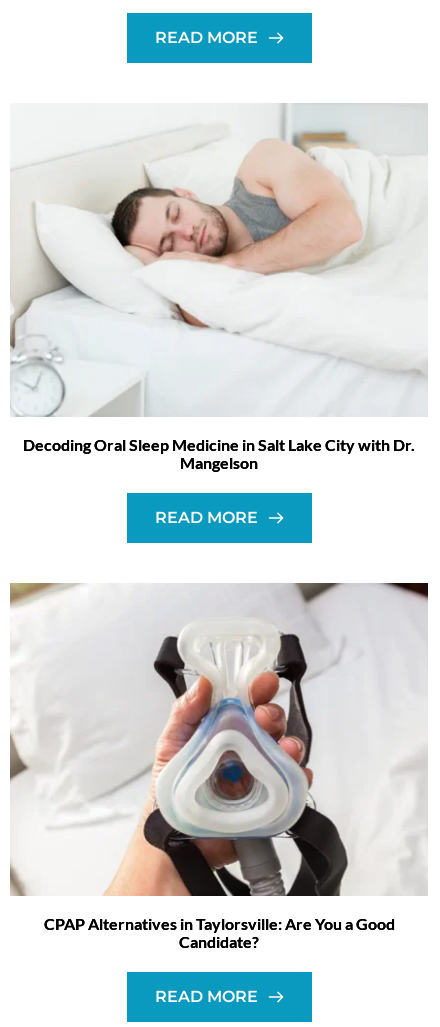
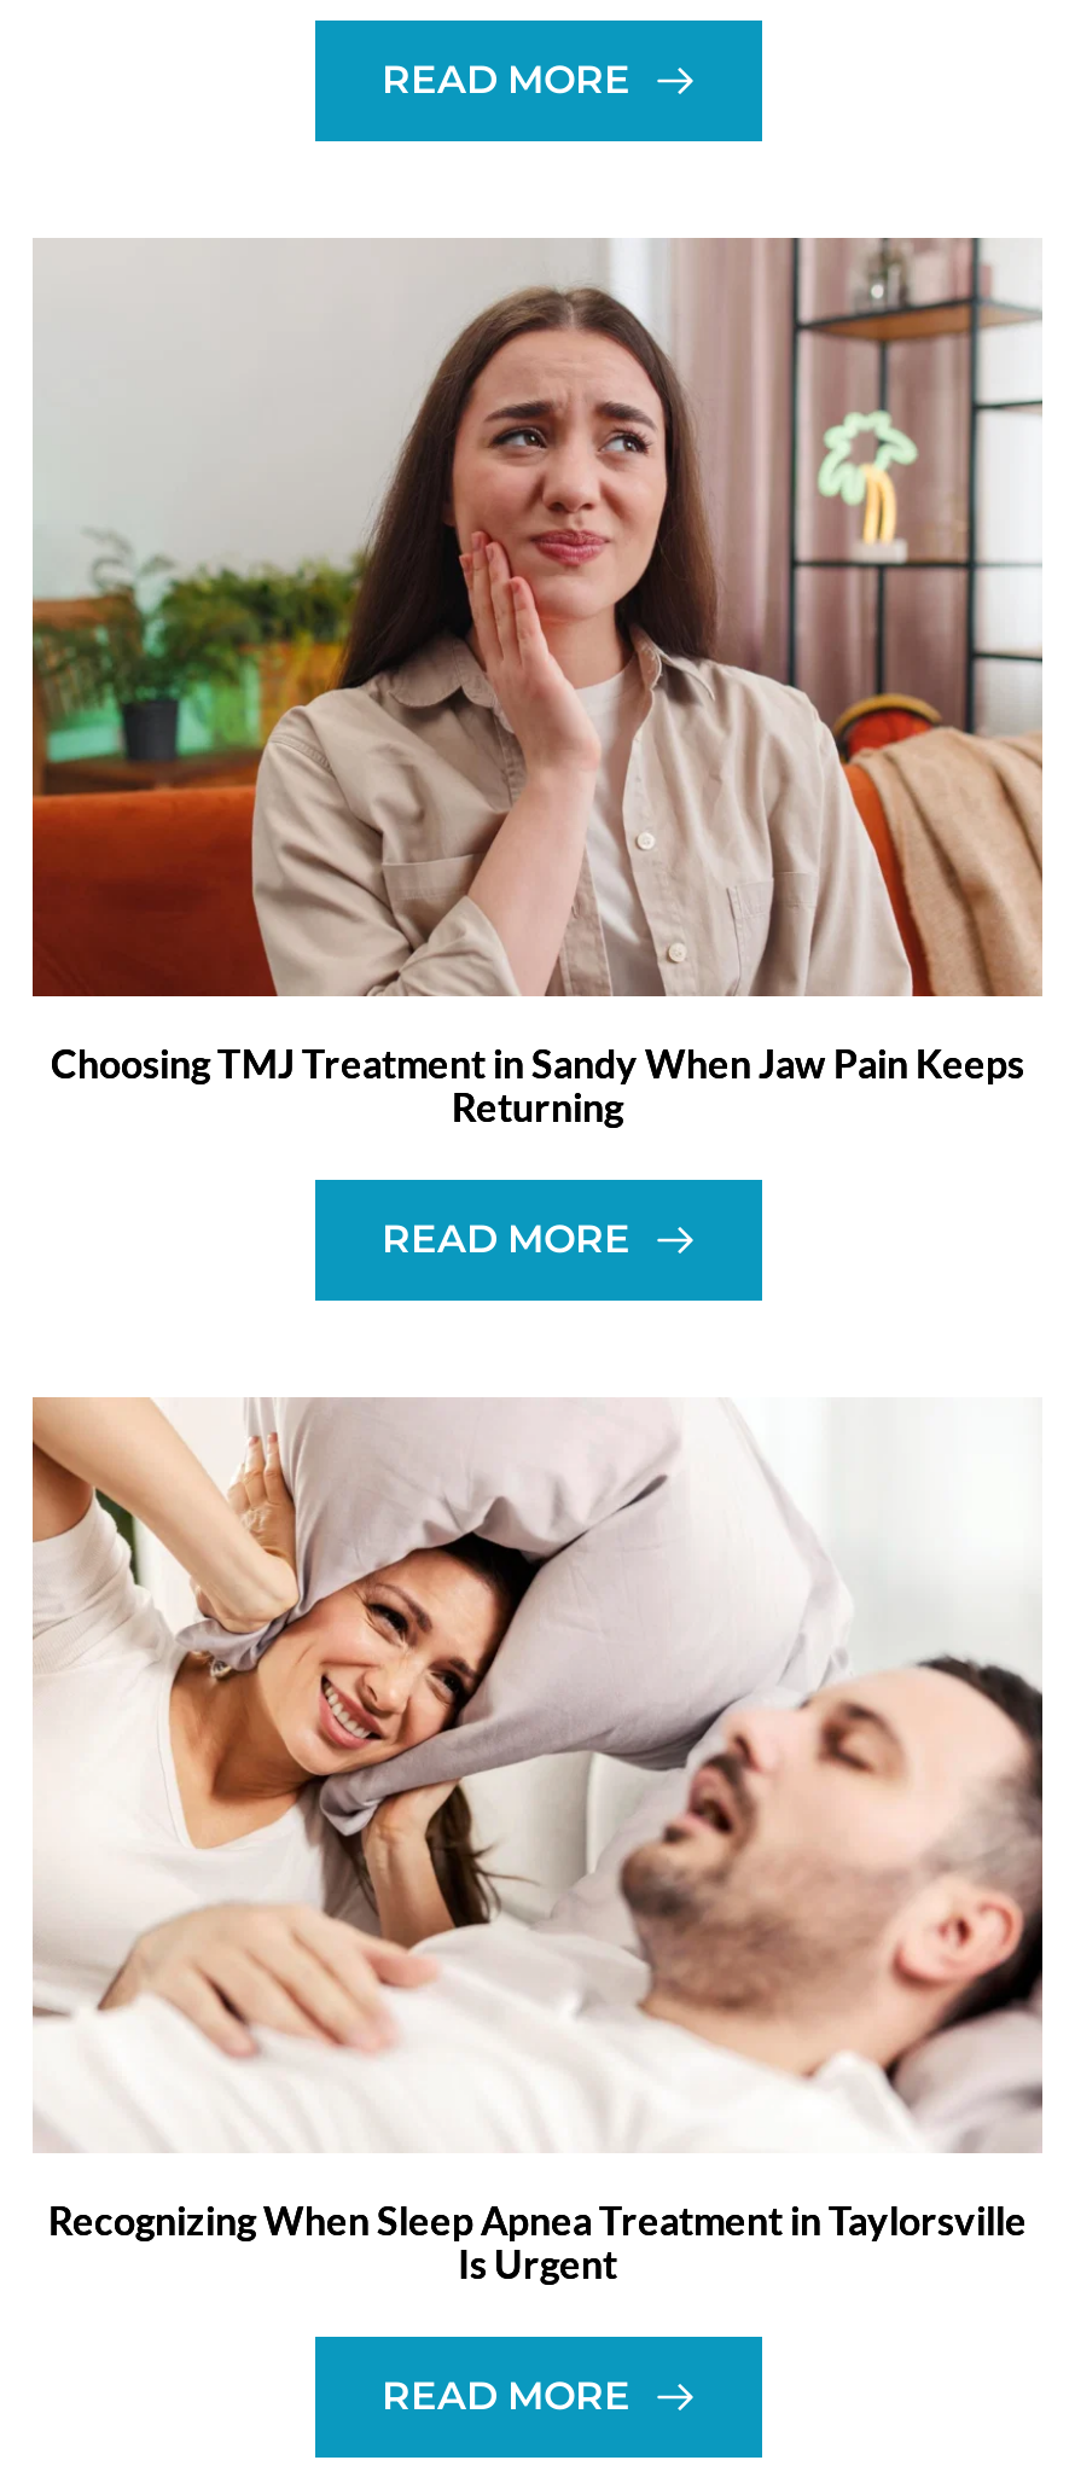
[10,104,428,471] [image] | Decoding Oral Sleep Medicine in Salt Lake City with Dr. | Mangelson -> [30,238,1045,1128] [image] | Choosing TMJ Treatment in Sandy When Jaw Pain Keeps | Returning
[9,582,429,951] [image] | CPAP Alternatives in Taylorsville: Are You a Good | Candidate? -> [30,1397,1045,2286] [image] | Recognizing When Sleep Apnea Treatment in Taylorsville | Is Urgent

